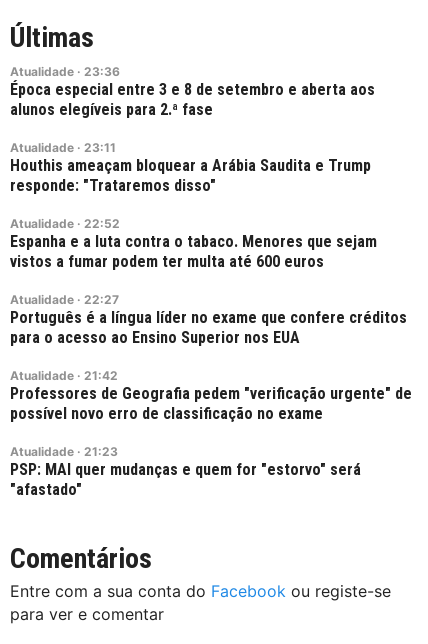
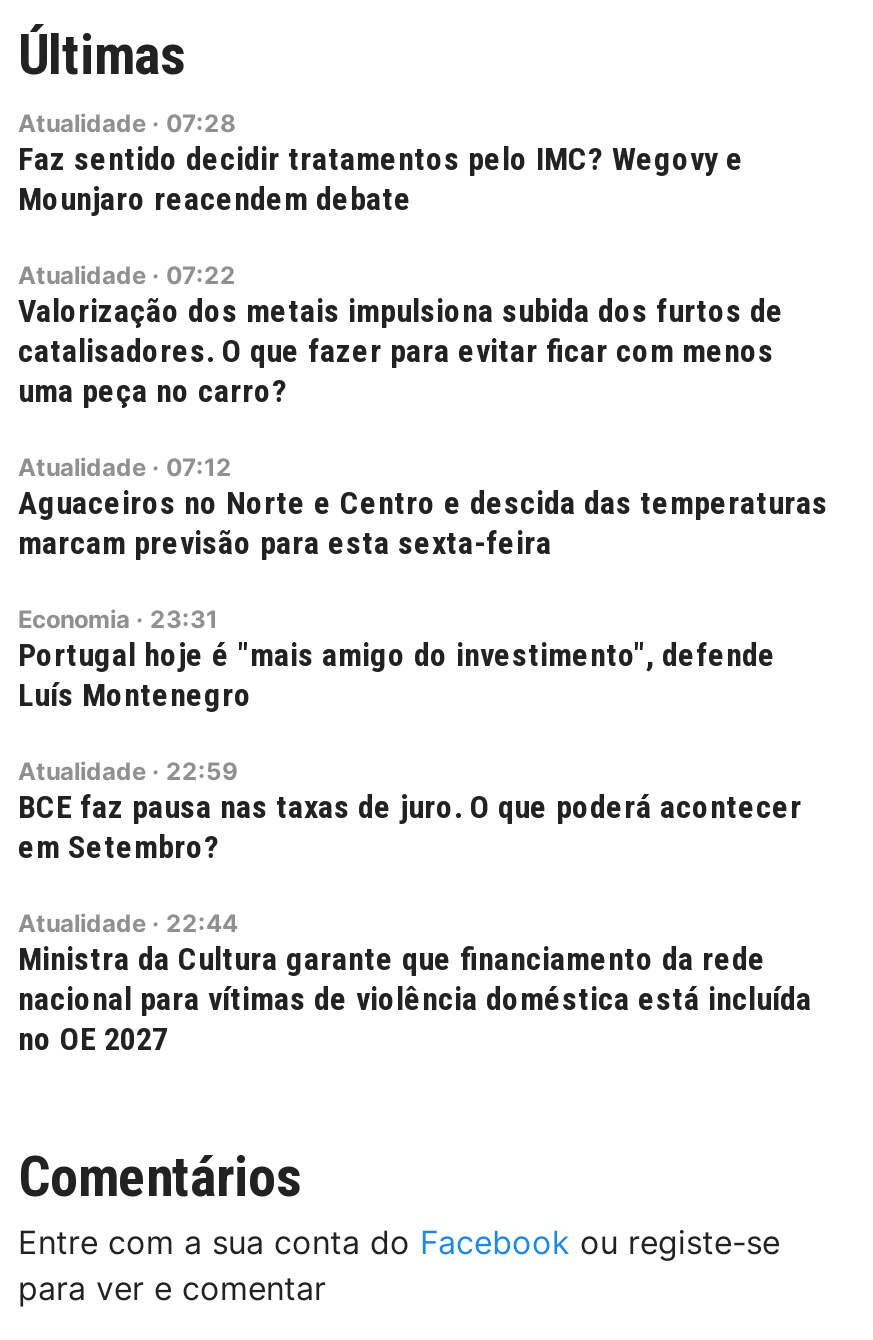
[10,64,375,119] Atualidade · 23:36 | Época especial entre 3 e 8 de setembro e aberta aos | alunos elegíveis para 2.ª fase -> [18,108,744,218] Atualidade · 07:28 | Faz sentido decidir tratamentos pelo IMC? Wegovy e | Mounjaro reacendem debate
[10,140,371,195] Atualidade · 23:11 | Houthis ameaçam bloquear a Arábia Saudita e Trump | responde: "Trataremos disso" -> [18,260,784,410] Atualidade · 07:22 | Valorização dos metais impulsiona subida dos furtos de | catalisadores. O que fazer para evitar ficar com menos | uma peça no carro?
[10,216,377,271] Atualidade · 22:52 | Espanha e a luta contra o tabaco. Menores que sejam | vistos a fumar podem ter multa até 600 euros -> [18,452,828,562] Atualidade · 07:12 | Aguaceiros no Norte e Centro e descida das temperaturas | marcam previsão para esta sexta-feira
[10,292,407,347] Atualidade · 22:27 | Português é a língua líder no exame que confere créditos | para o acesso ao Ensino Superior nos EUA -> [18,604,776,714] Economia · 23:31 | Portugal hoje é "mais amigo do investimento", defende | Luís Montenegro
[10,368,412,423] Atualidade · 21:42 | Professores de Geografia pedem "verificação urgente" de | possível novo erro de classificação no exame -> [18,756,802,866] Atualidade · 22:59 | BCE faz pausa nas taxas de juro. O que poderá acontecer | em Setembro?
[10,444,361,499] Atualidade · 21:23 | PSP: MAI quer mudanças e quem for "estorvo" será | "afastado" -> [18,908,812,1058] Atualidade · 22:44 | Ministra da Cultura garante que financiamento da rede | nacional para vítimas de violência doméstica está incluída | no OE 2027

